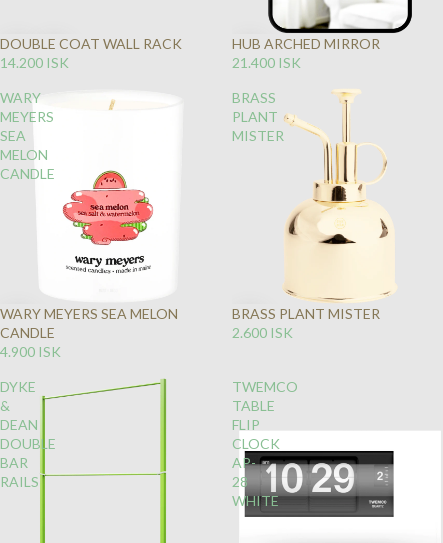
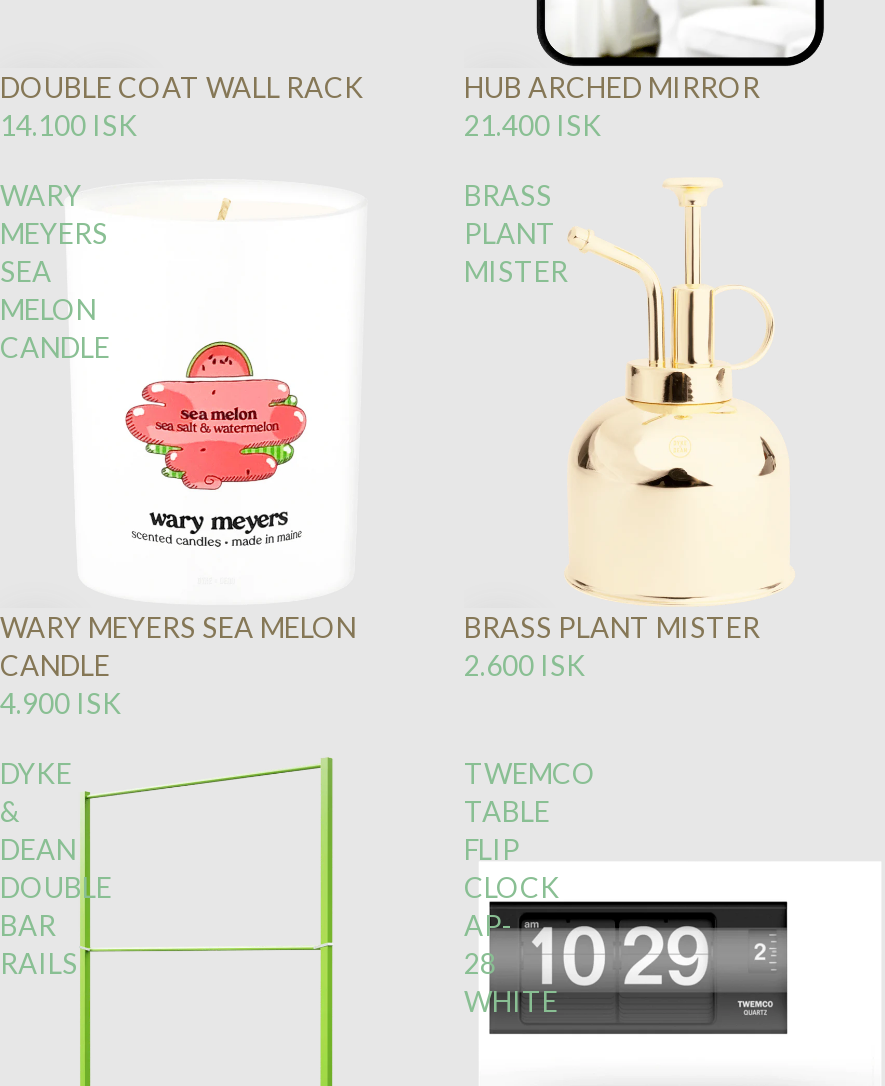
[0,54,69,71] 14.200 ISK -> [0,108,138,142] 14.100 ISK

